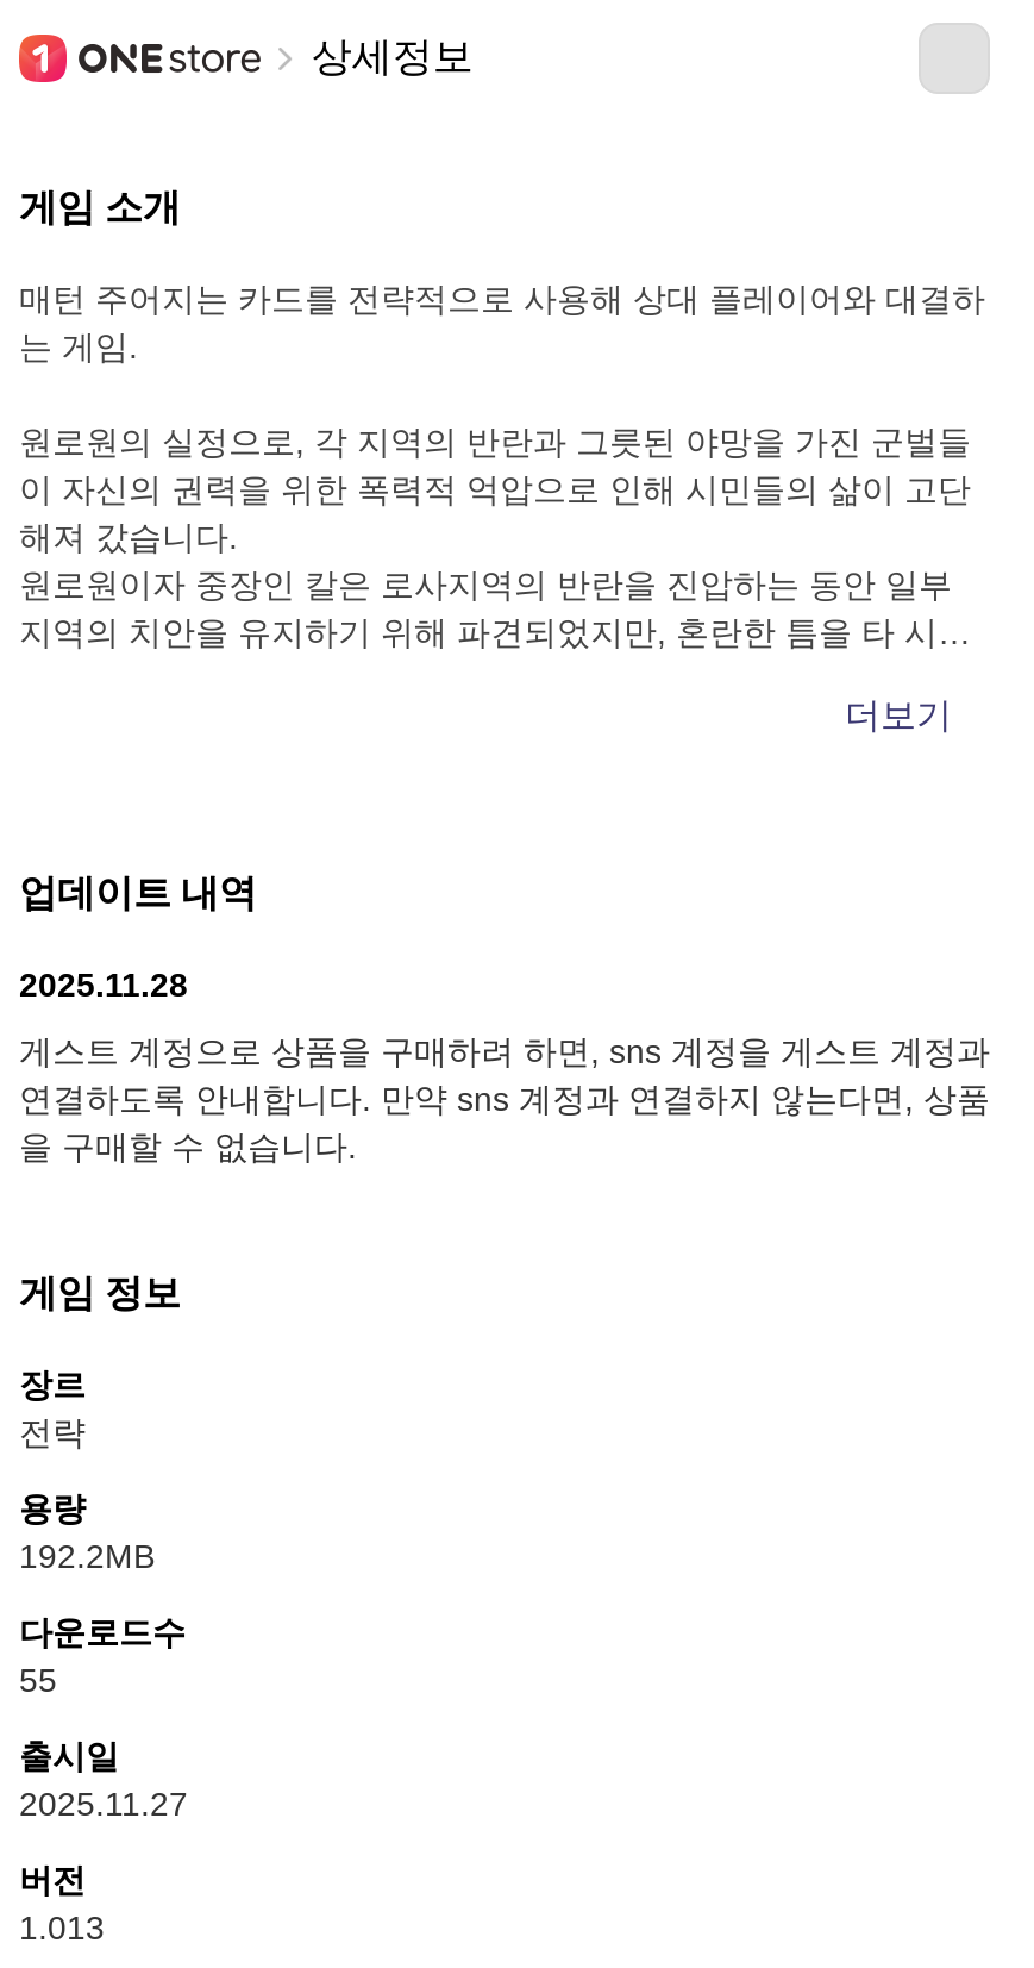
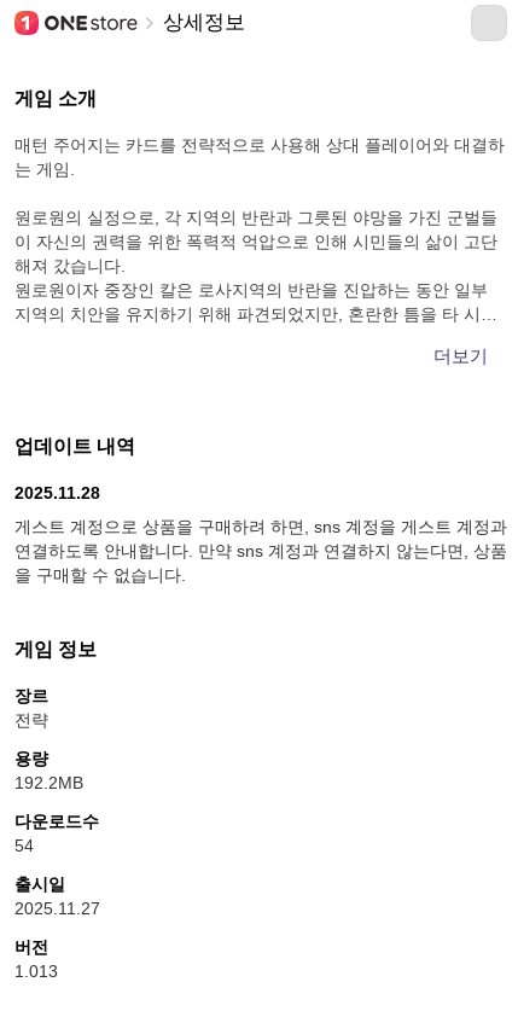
[19,1661,57,1699] 55 -> [14,836,34,855] 54

